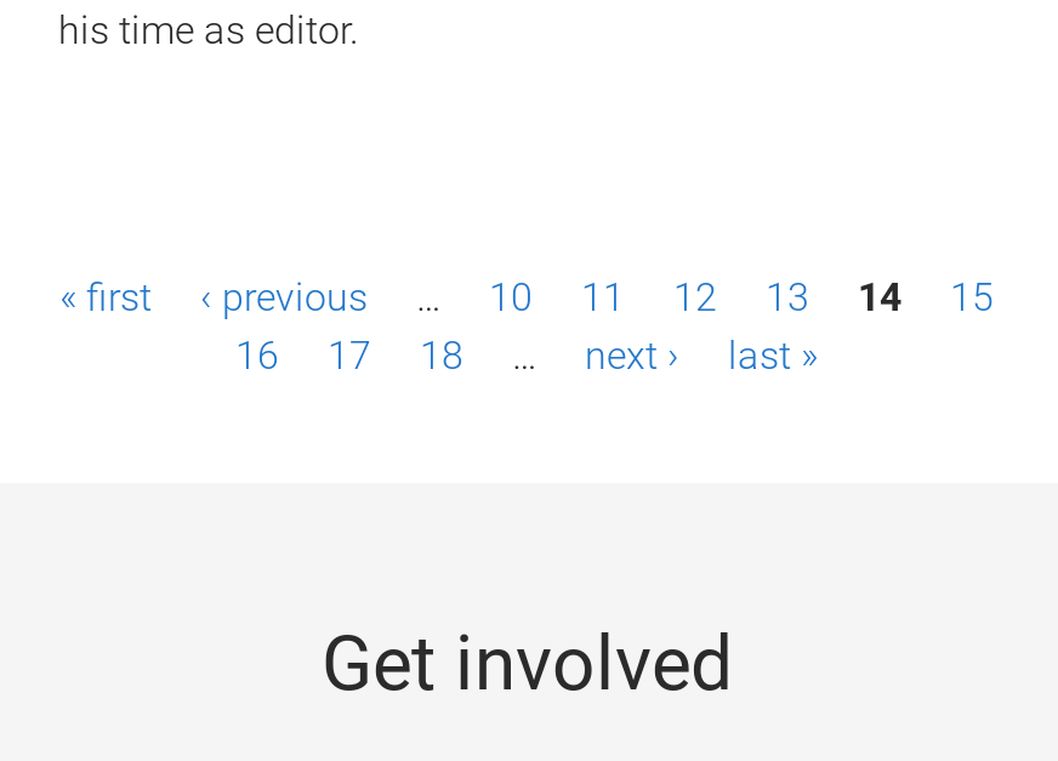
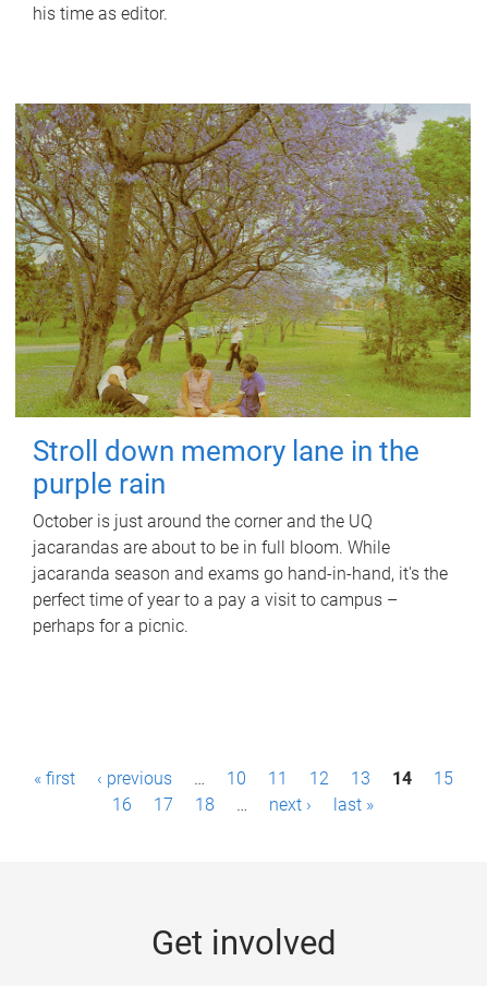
none -> [14,102,472,636] [image] | Stroll down memory lane in the | purple rain | October is just around the corner and the UQ | jacarandas are about to be in full bloom. While | jacaranda season and exams go hand-in-hand, it's the | perfect time of year to a pay a visit to campus – | perhaps for a picnic.

